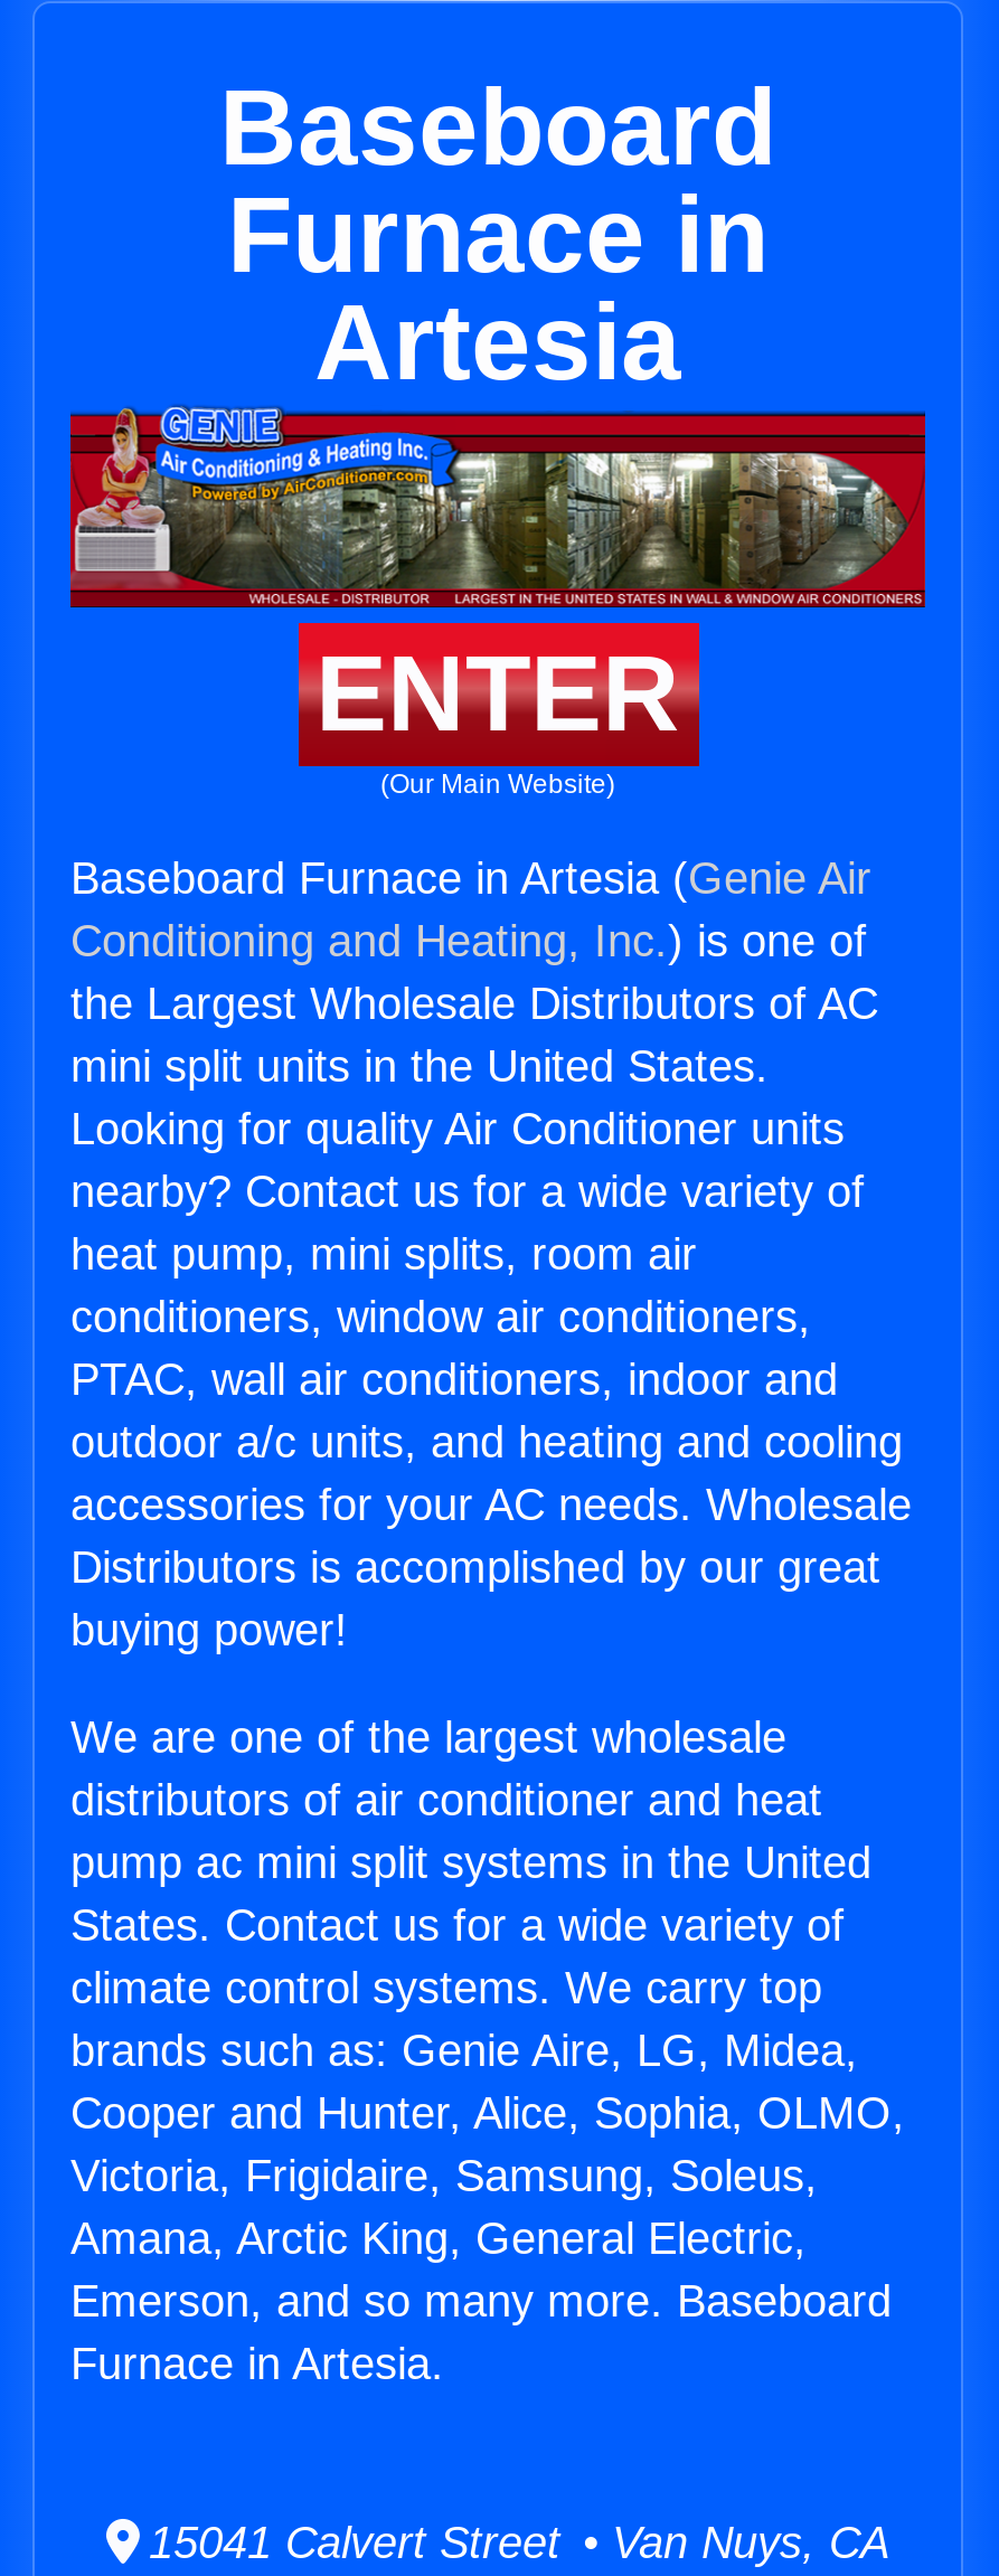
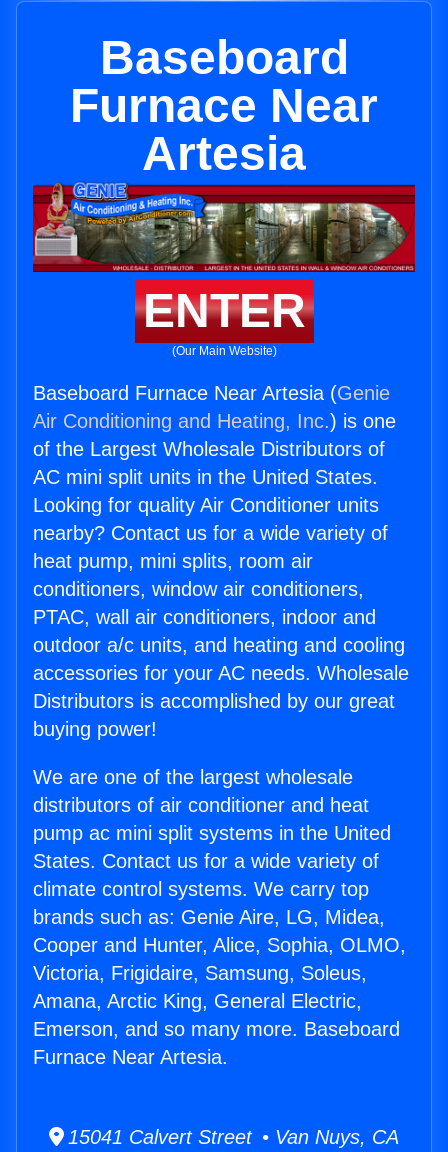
[227,176,769,294] Furnace in -> [70,79,378,132] Furnace Near
[70,854,878,1091] Baseboard Furnace in Artesia (Genie Air | Conditioning and Heating, Inc.) is one of | the Largest Wholesale Distributors of AC | mini split units in the United States. -> [33,382,396,488] Baseboard Furnace Near Artesia (Genie | Air Conditioning and Heating, Inc.) is one | of the Largest Wholesale Distributors of | AC mini split units in the United States.
[70,2339,444,2388] Furnace in Artesia. -> [33,1046,228,1068] Furnace Near Artesia.

